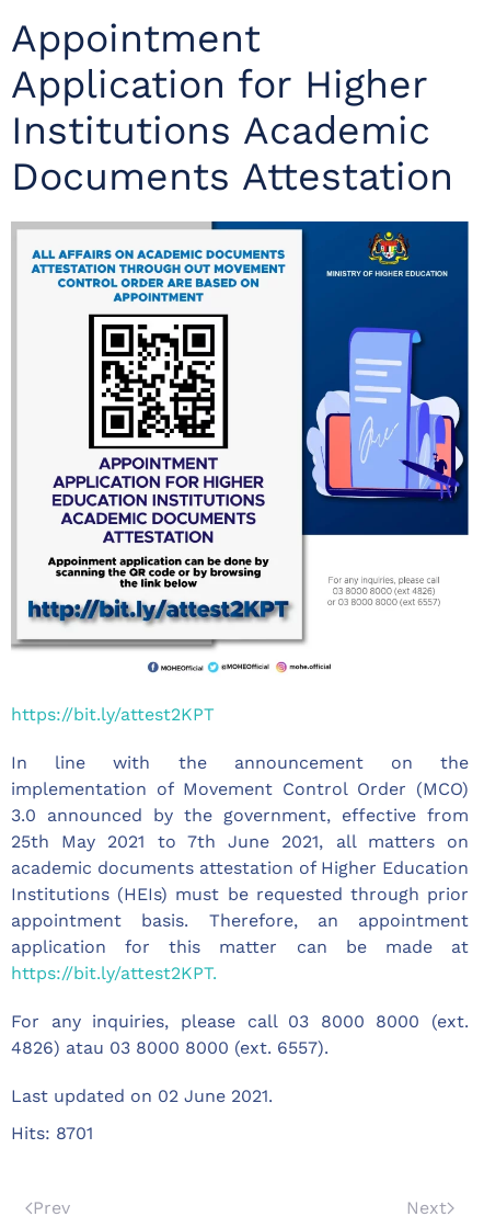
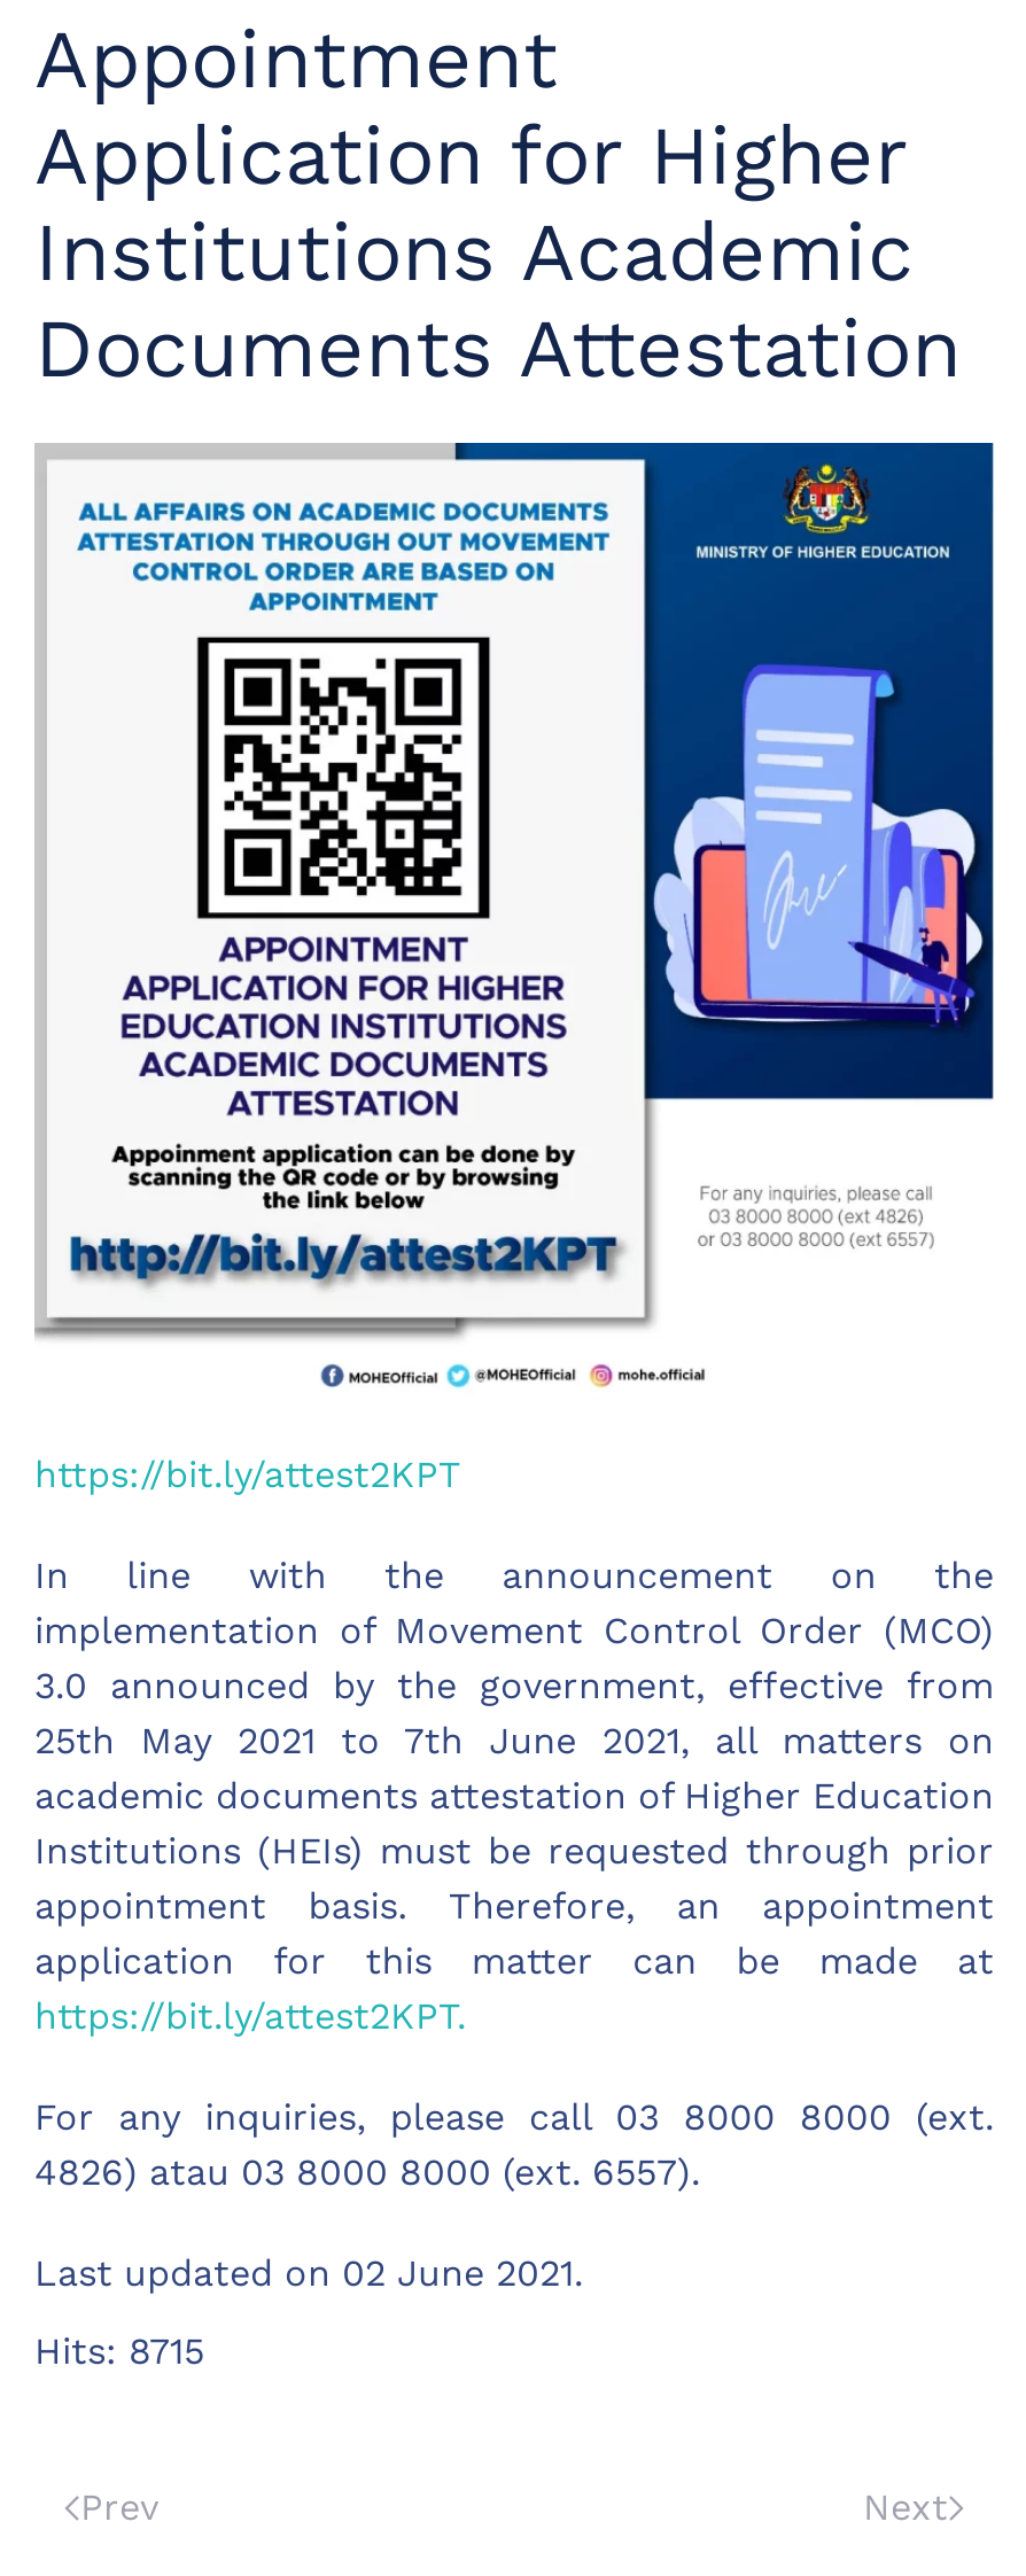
[11,1123,93,1144] Hits: 8701 -> [34,2329,204,2373] Hits: 8715

